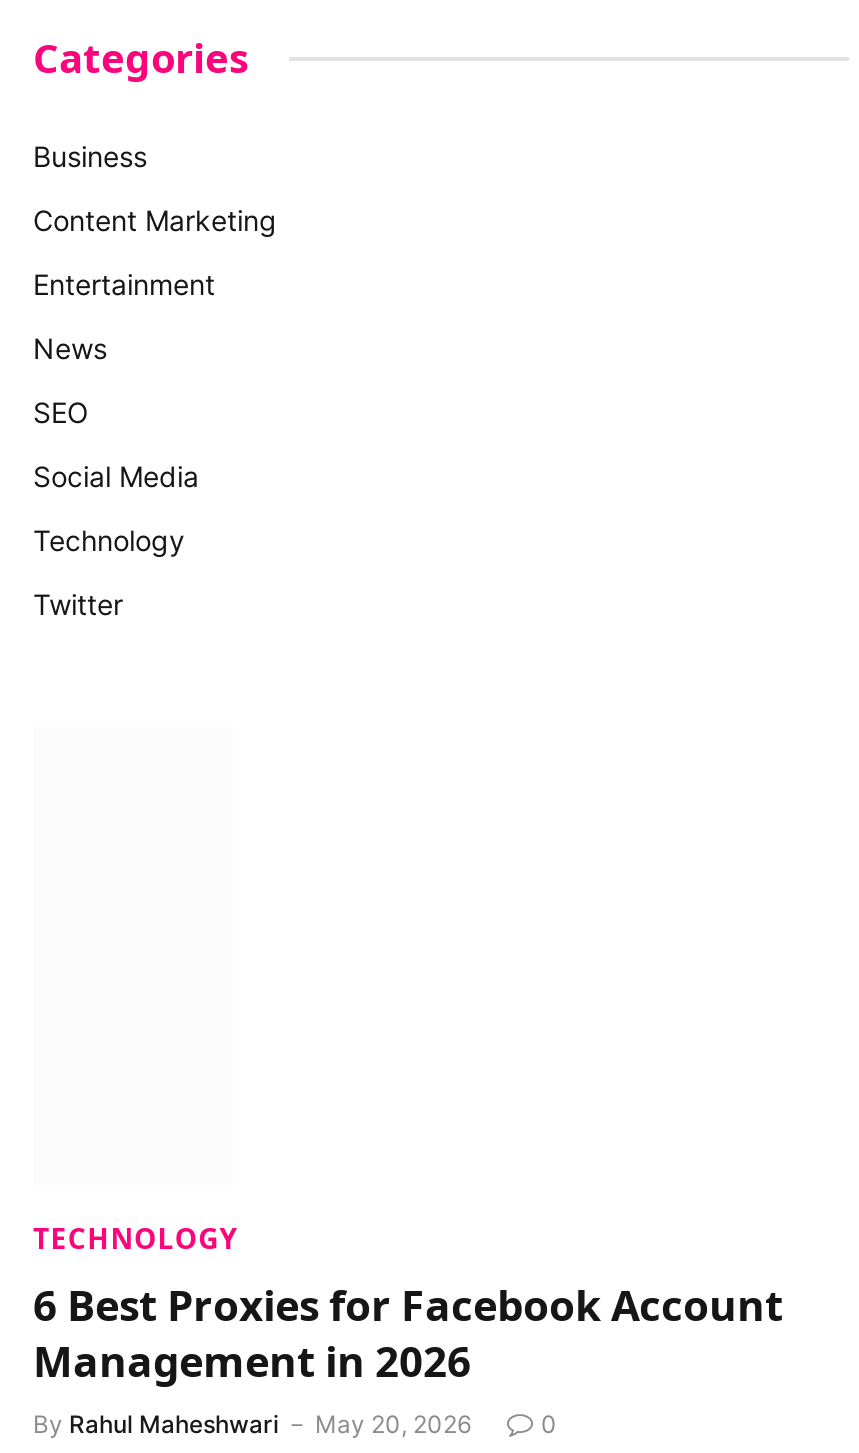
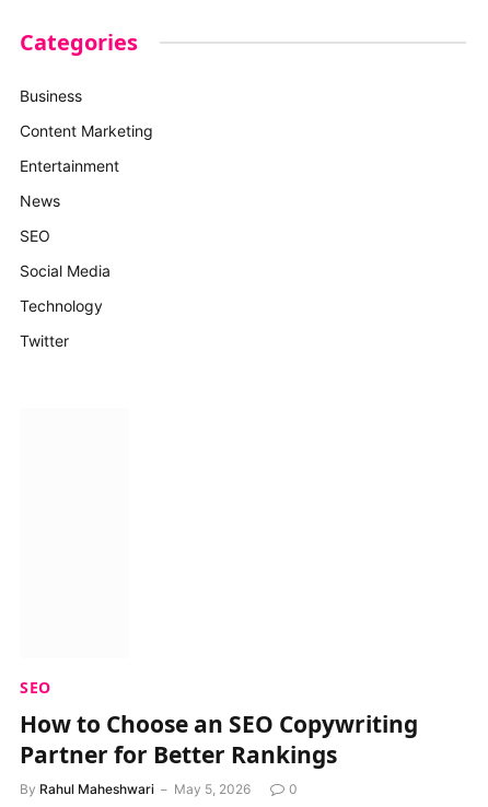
[33,1219,783,1389] TECHNOLOGY | 6 Best Proxies for Facebook Account | Management in 2026 -> [20,677,418,770] SEO | How to Choose an SEO Copywriting | Partner for Better Rankings
[33,1409,471,1439] By Rahul Maheshwari May 20, 2026 -> [20,781,251,797] By Rahul Maheshwari May 5, 2026

